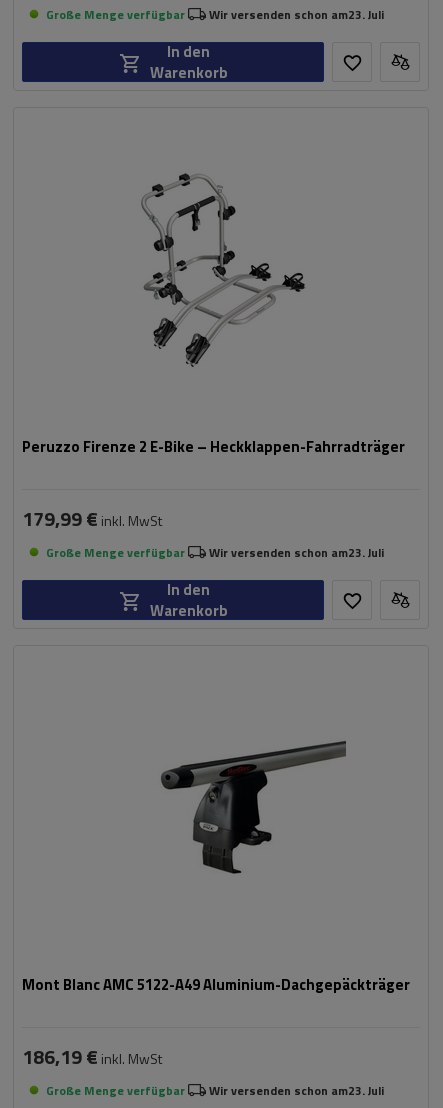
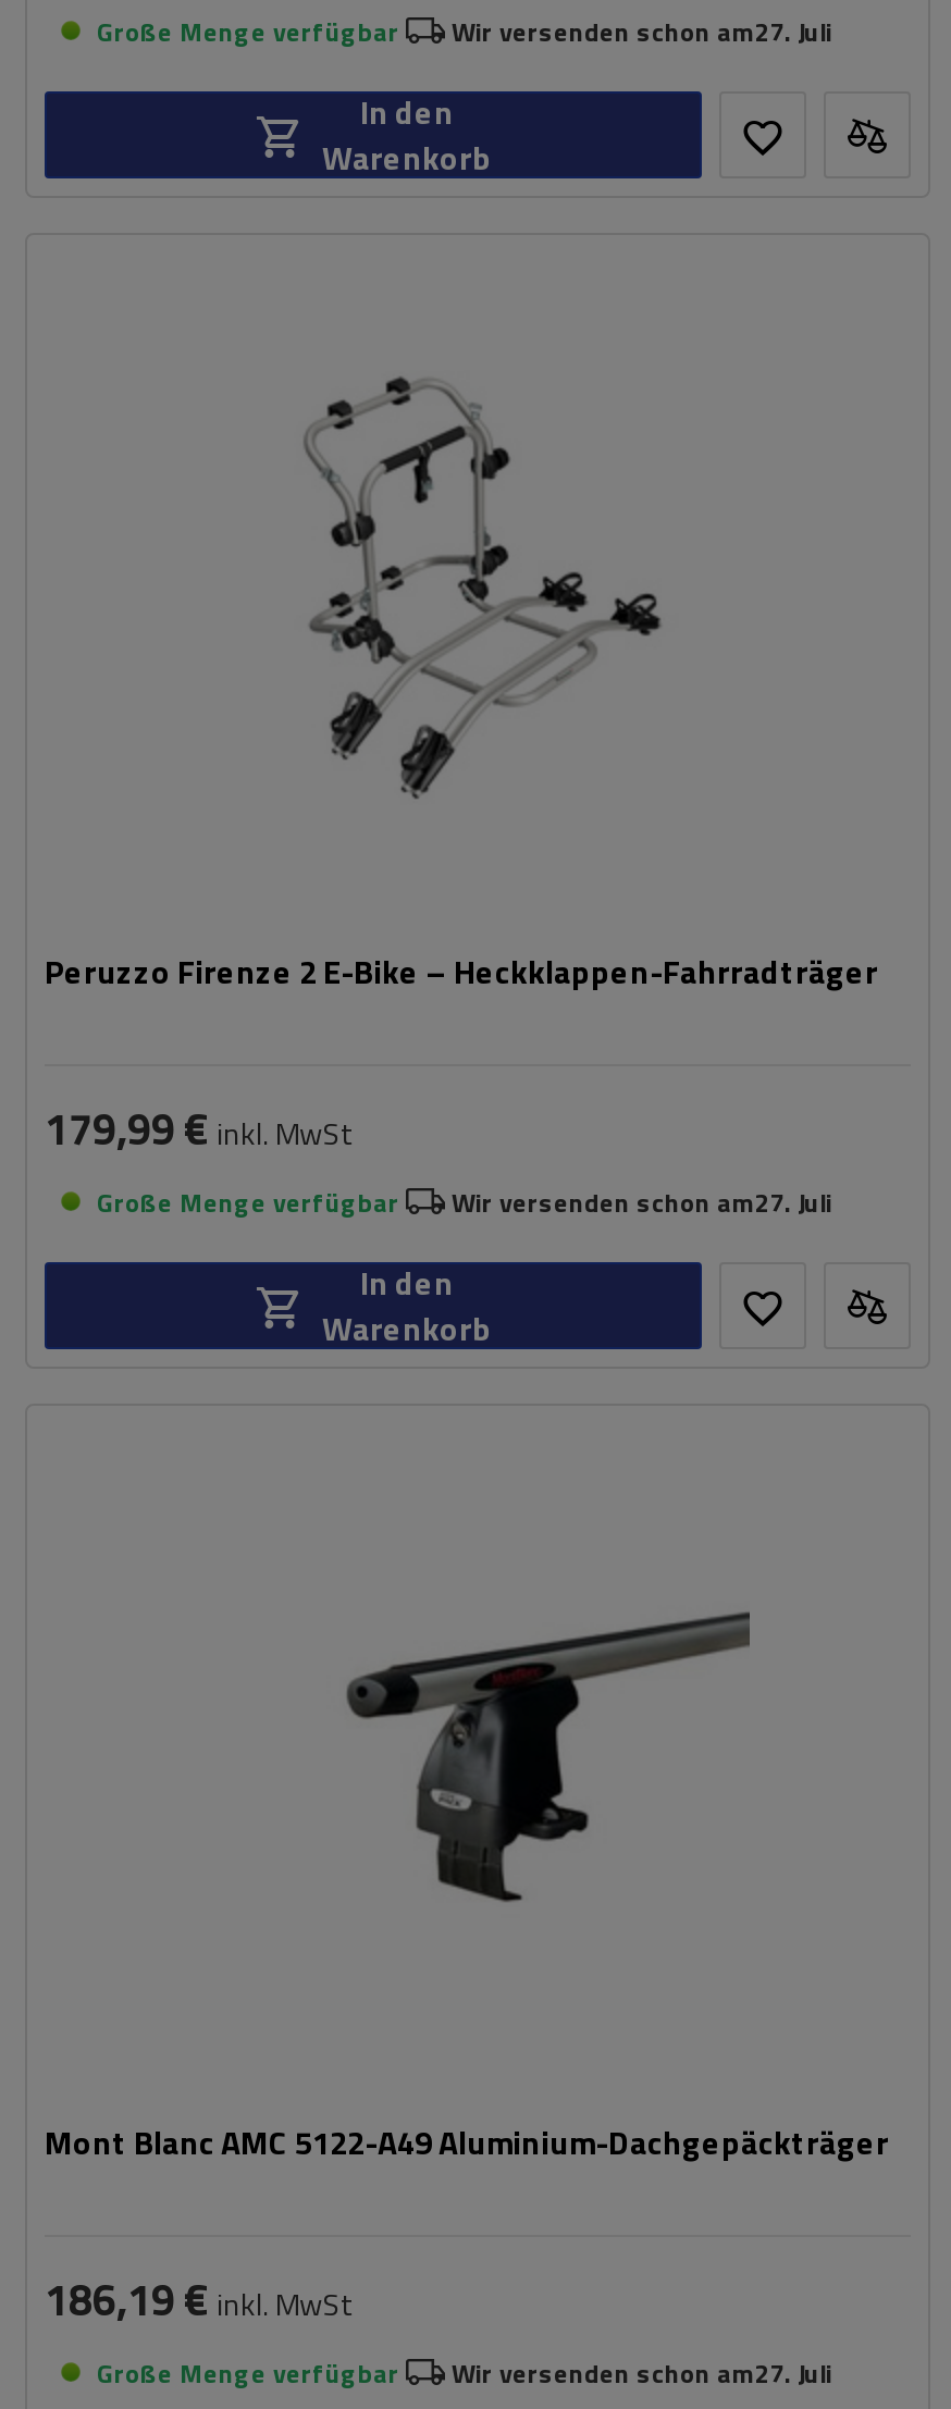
[209,4,384,23] Wir versenden schon am23. Juli -> [452,10,832,51] Wir versenden schon am27. Juli
[209,542,384,561] Wir versenden schon am23. Juli -> [452,1181,832,1222] Wir versenden schon am27. Juli
[209,1080,384,1099] Wir versenden schon am23. Juli -> [452,2351,832,2393] Wir versenden schon am27. Juli

